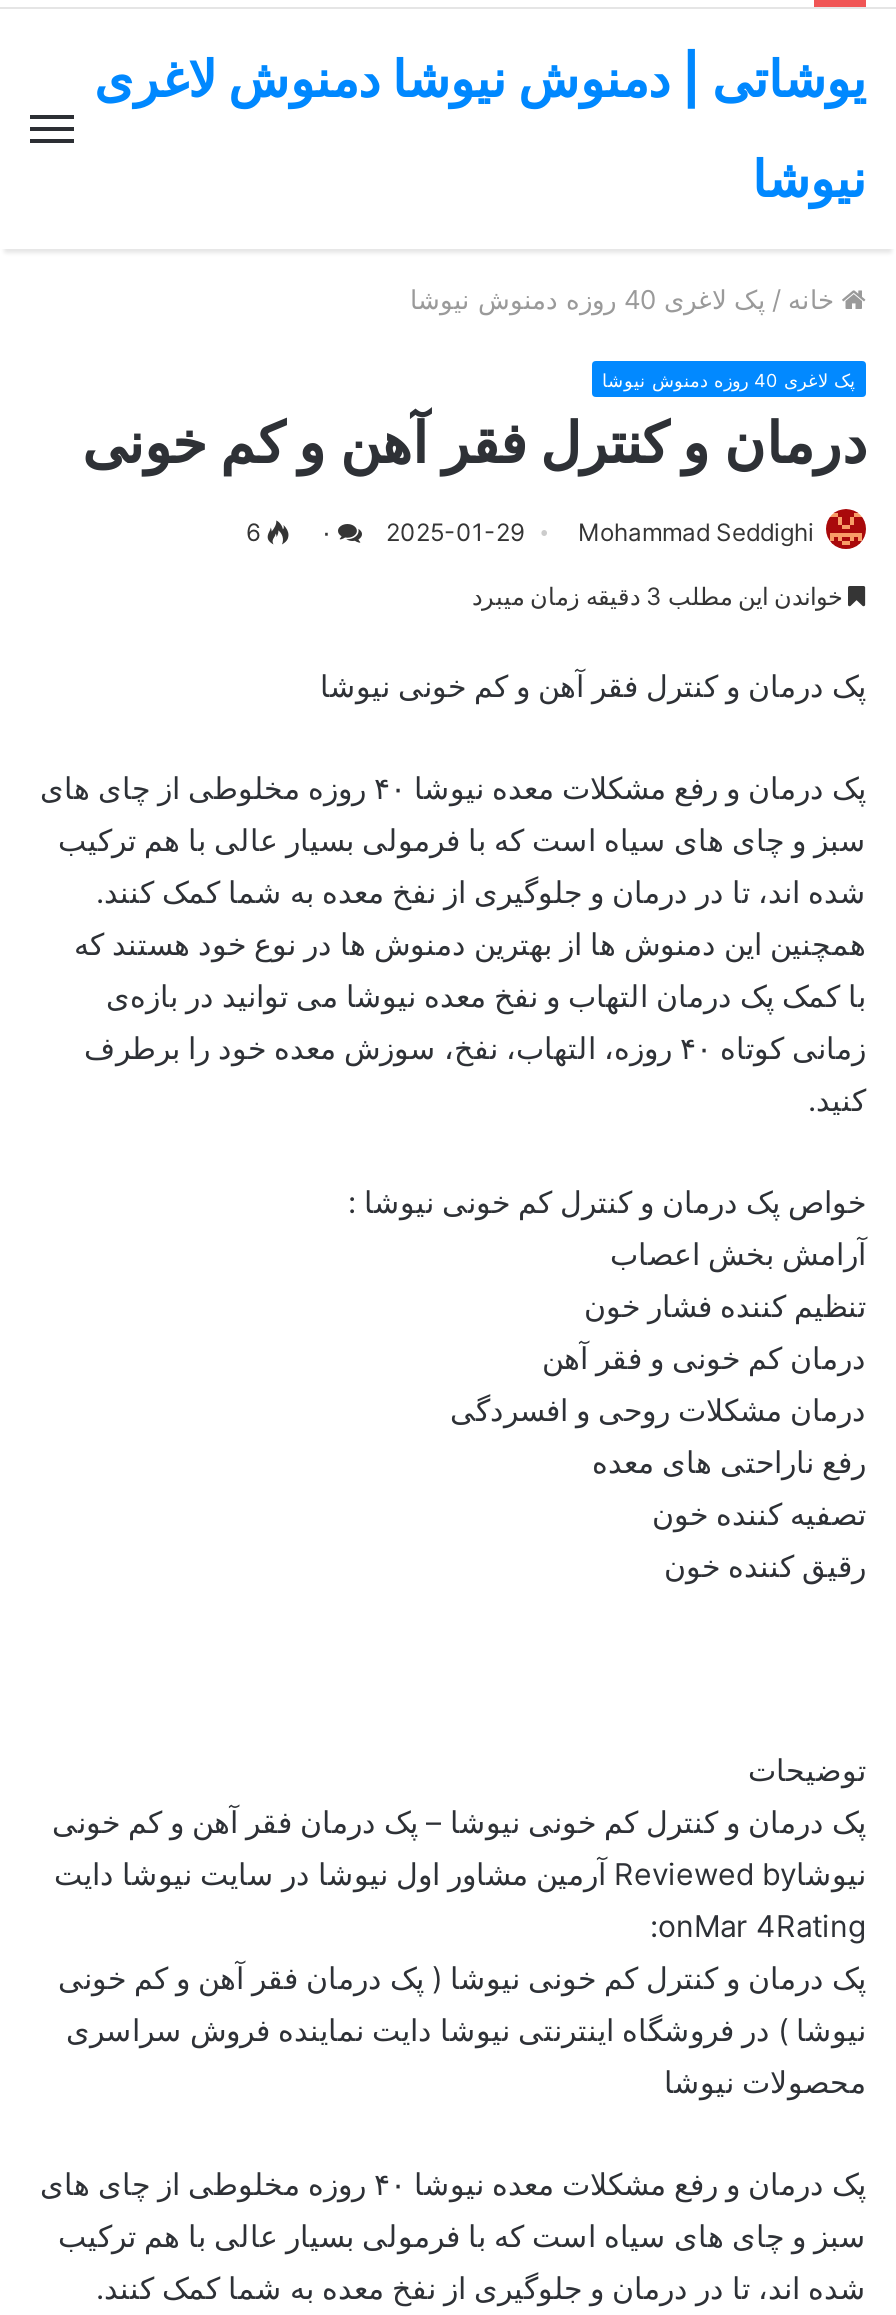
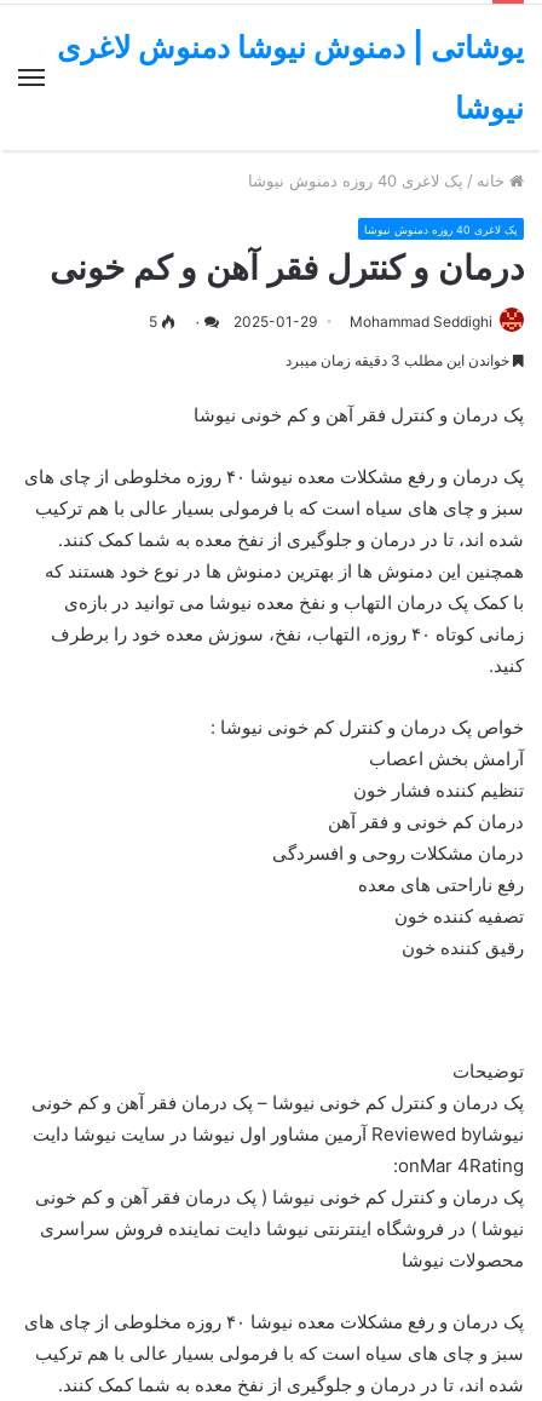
[246,517,260,547] 6 -> [149,312,157,331] 5

